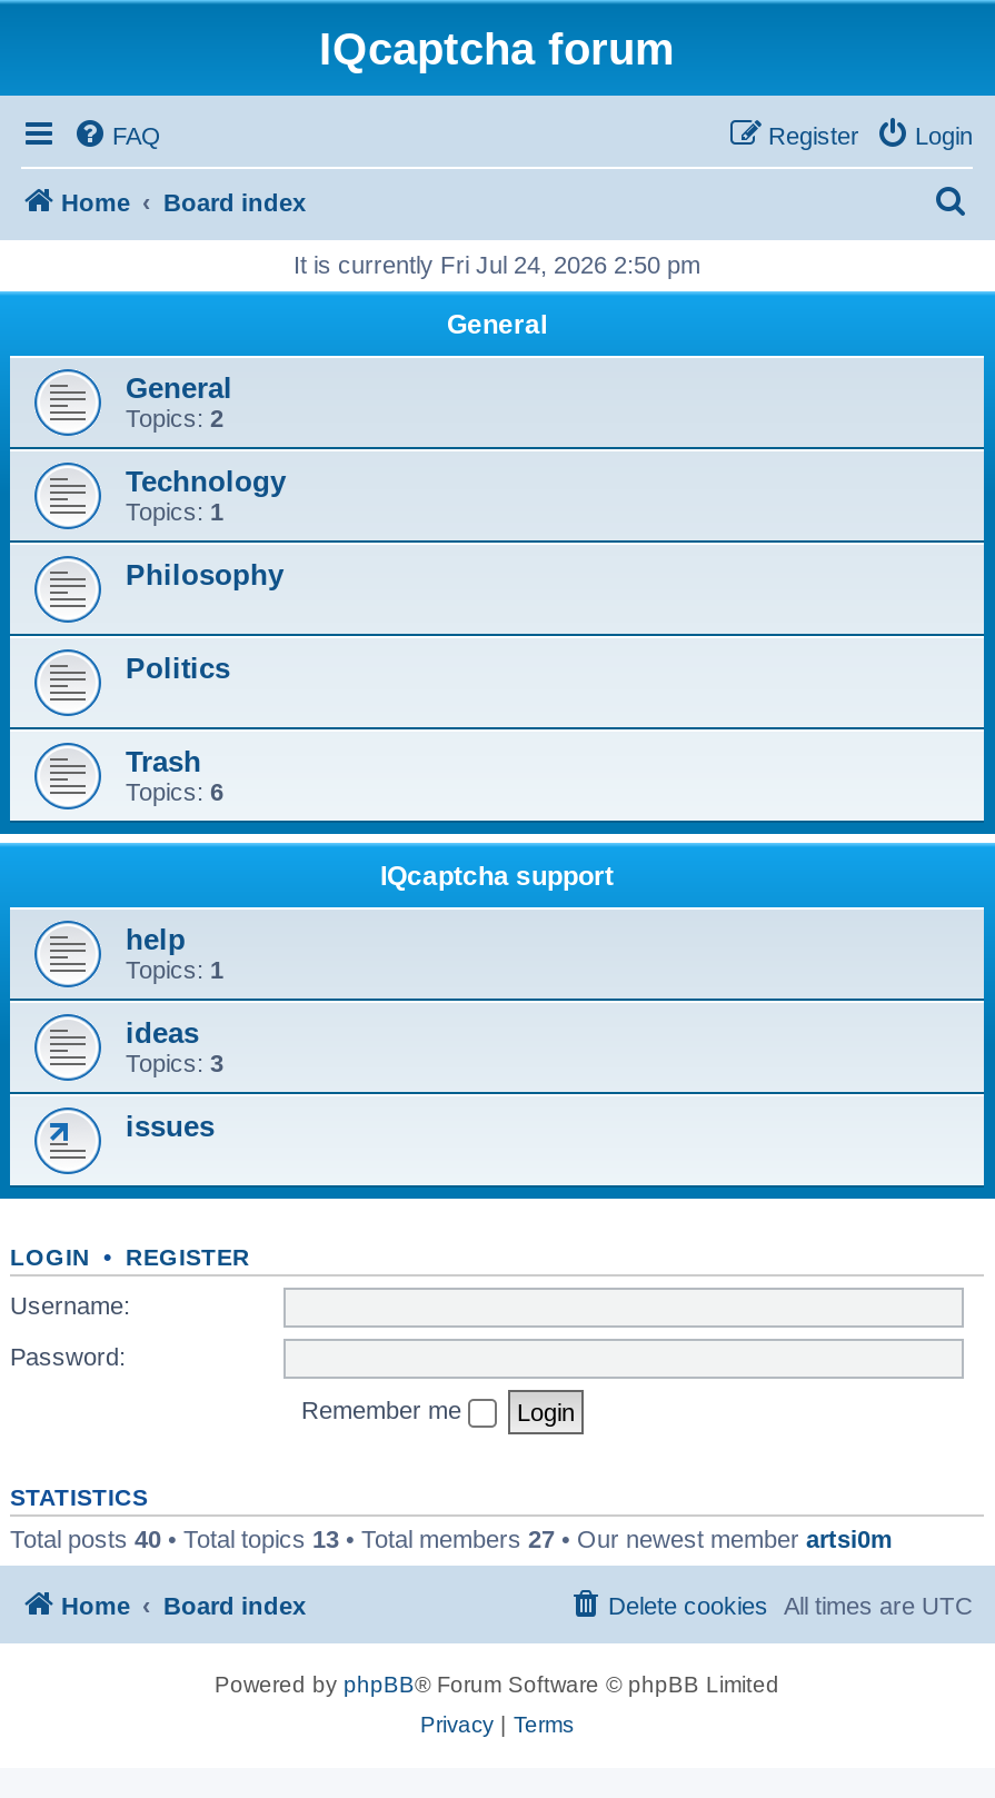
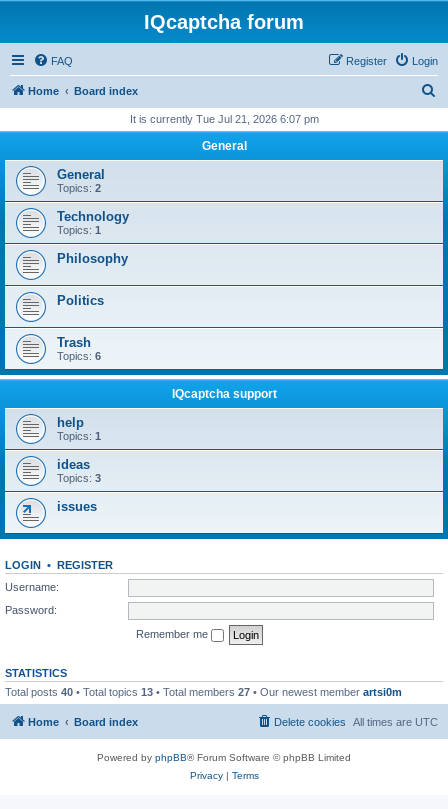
[293,251,700,278] It is currently Fri Jul 24, 2026 2:50 pm -> [129,113,318,125] It is currently Tue Jul 21, 2026 6:07 pm

